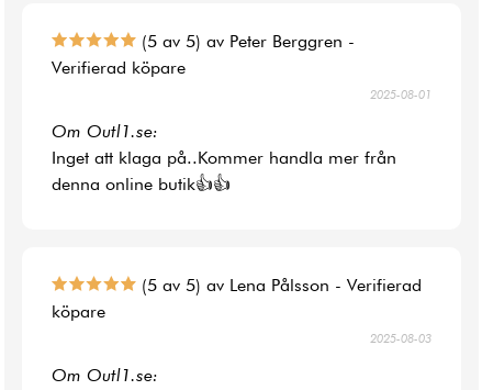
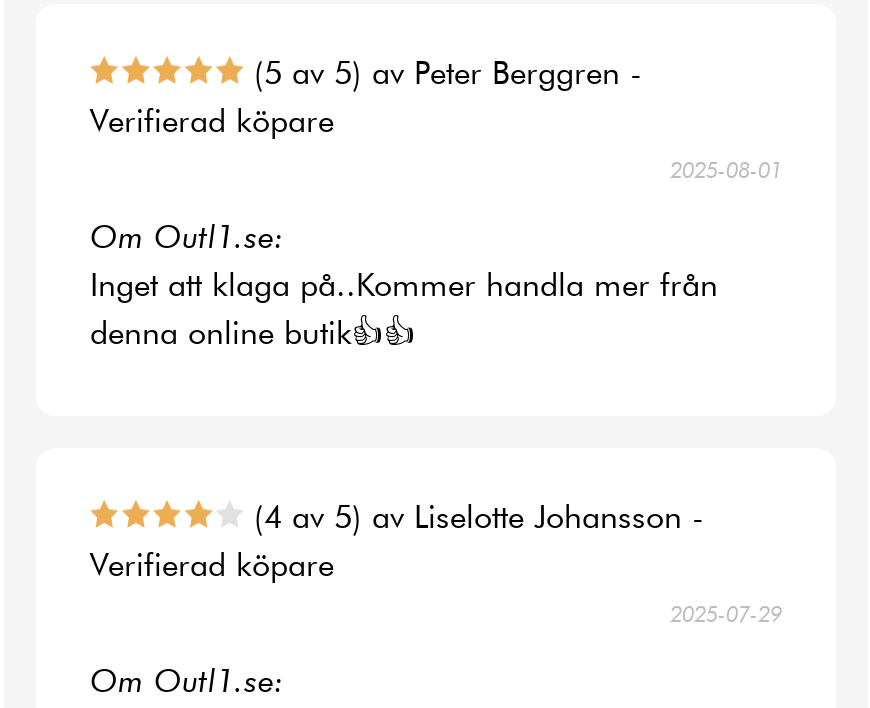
[52,275,431,346] (5 av 5) av Lena Pålsson - Verifierad | köpare | 2025-08-03 -> [90,498,782,628] (4 av 5) av Liselotte Johansson - | Verifierad köpare | 2025-07-29

